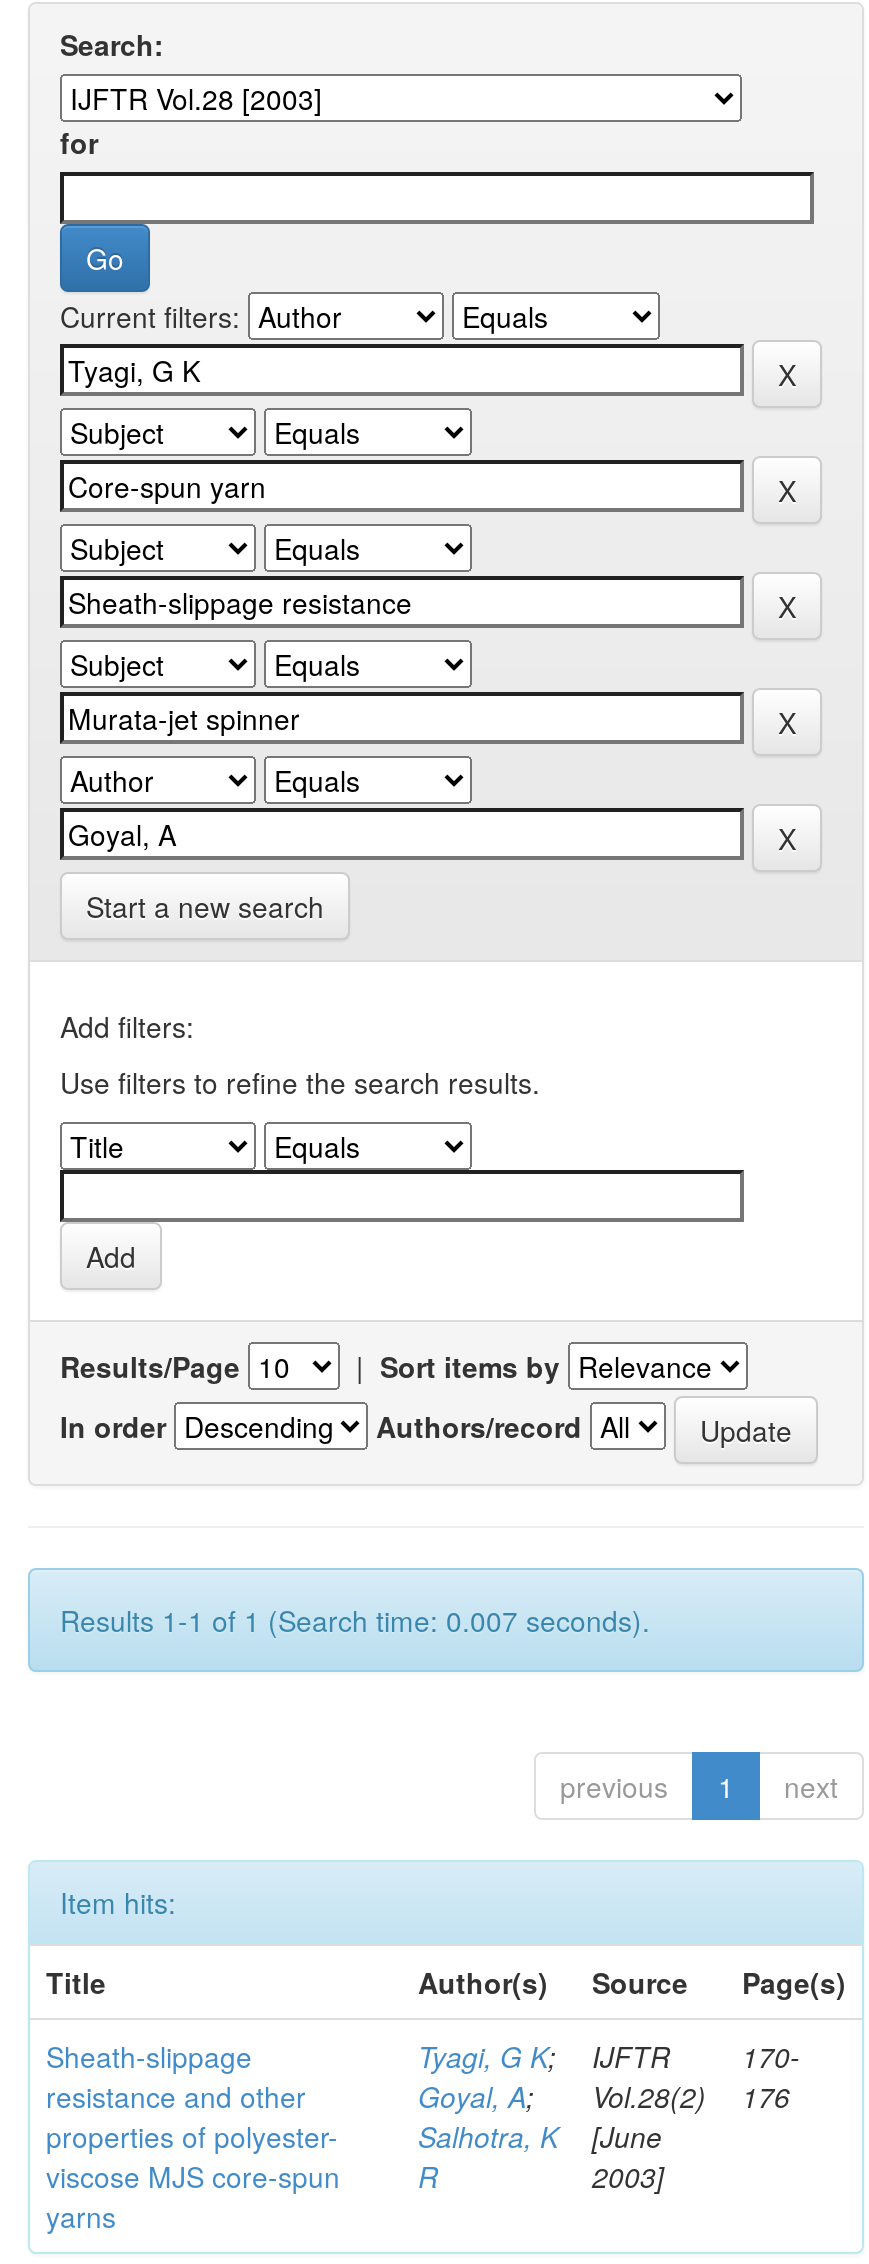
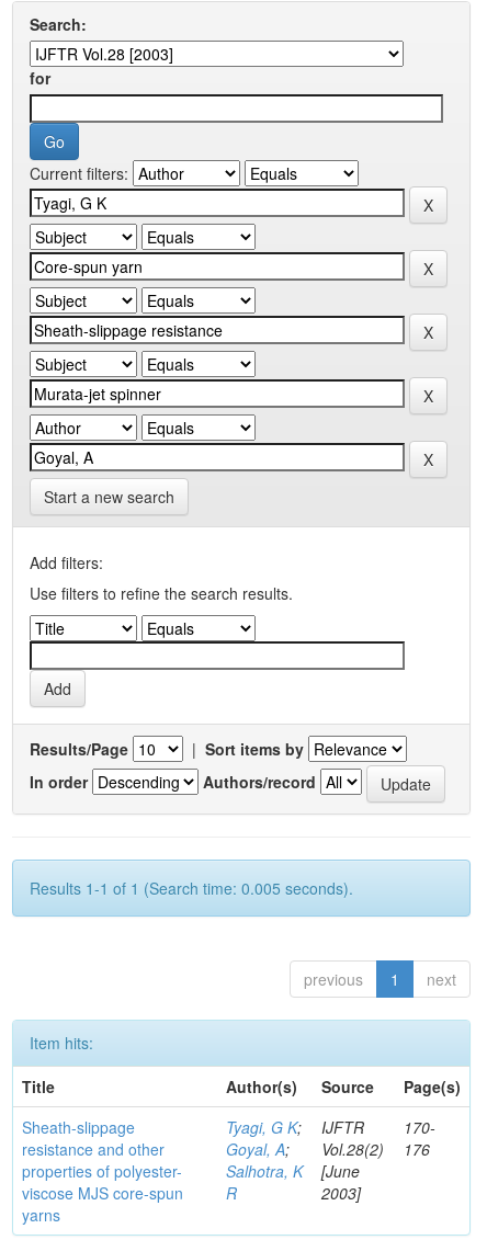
[60,1600,650,1640] Results 1-1 of 1 (Search time: 0.007 seconds). -> [30,877,353,899] Results 1-1 of 1 (Search time: 0.005 seconds).

